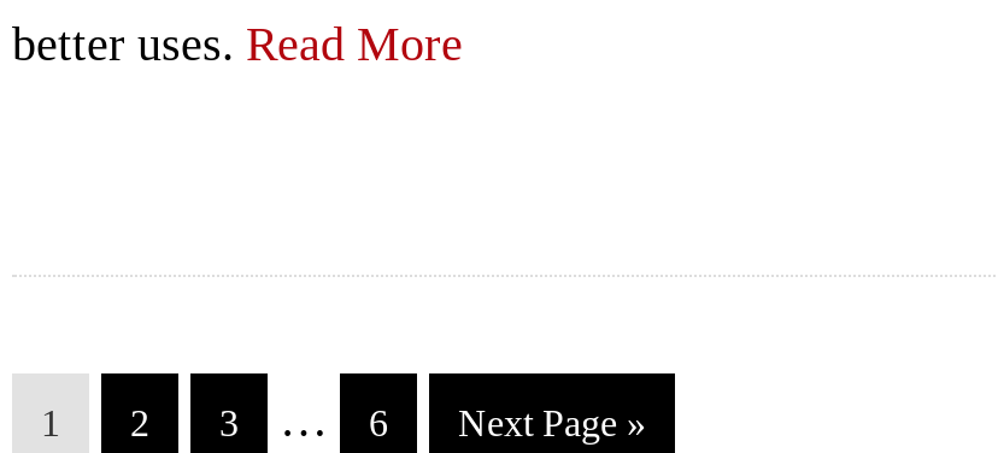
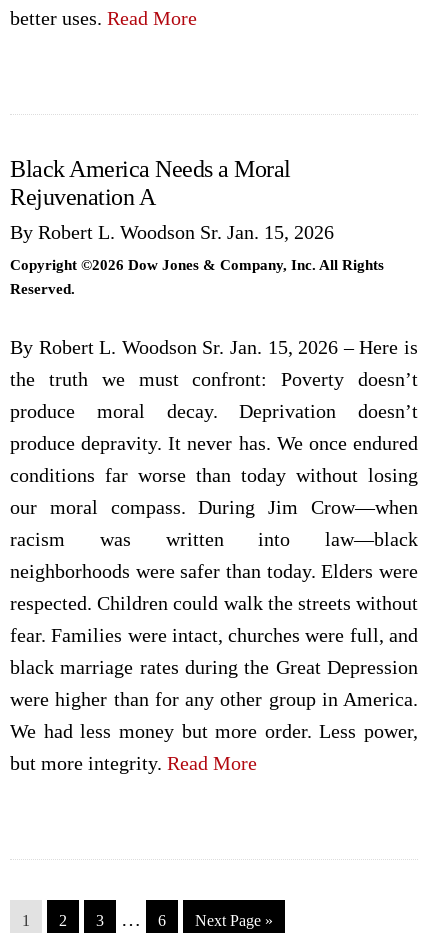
none -> [10,156,418,774] Black America Needs a Moral | Rejuvenation A | By Robert L. Woodson Sr. Jan. 15, 2026 | Copyright ©2026 Dow Jones & Company, Inc. All Rights | Reserved. | By Robert L. Woodson Sr. Jan. 15, 2026 – Here is | the truth we must confront: Poverty doesn’t | produce moral decay. Deprivation doesn’t | produce depravity. It never has. We once endured | conditions far worse than today without losing | our moral compass. During Jim Crow—when | racism was written into law—black | neighborhoods were safer than today. Elders were | respected. Children could walk the streets without | fear. Families were intact, churches were full, and | black marriage rates during the Great Depression | were higher than for any other group in America. | We had less money but more order. Less power, | but more integrity. Read More

